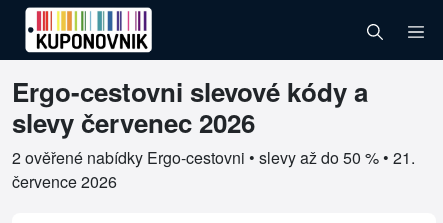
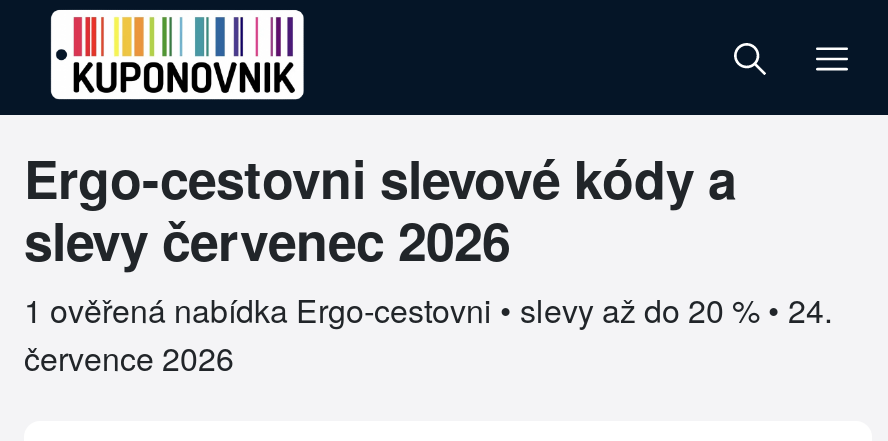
[12,146,415,169] 2 ověřené nabídky Ergo-cestovni • slevy až do 50 % • 21. -> [24,287,832,333] 1 ověřená nabídka Ergo-cestovni • slevy až do 20 % • 24.

